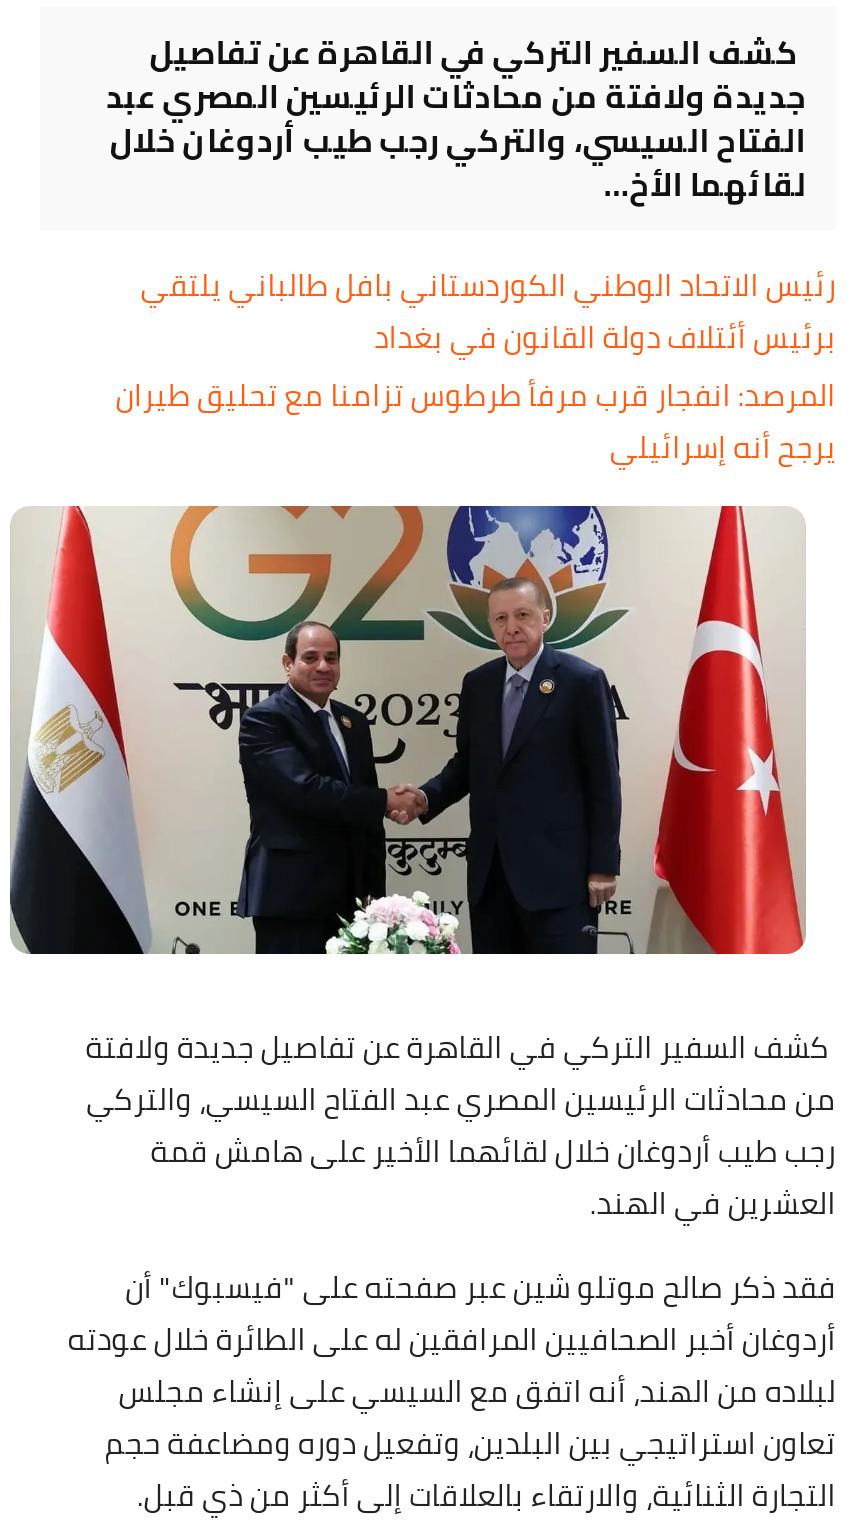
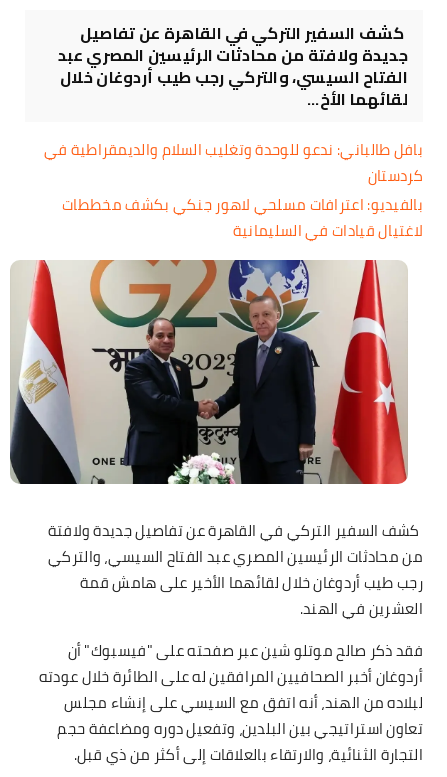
[115,256,836,476] رئيس الاتحاد الوطني الكوردستاني بافل طالباني يلتقي | برئيس أئتلاف دولة القانون في بغداد | المرصد: انفجار قرب مرفأ طرطوس تزامنا مع تحليق طيران | يرجح أنه إسرائيلي -> [44,135,423,245] بافل طالباني: ندعو للوحدة وتغليب السلام والديمقراطية في | كردستان | بالفيديو: اعترافات مسلحي لاهور جنكي بكشف مخططات | لاغتيال قيادات في السليمانية

